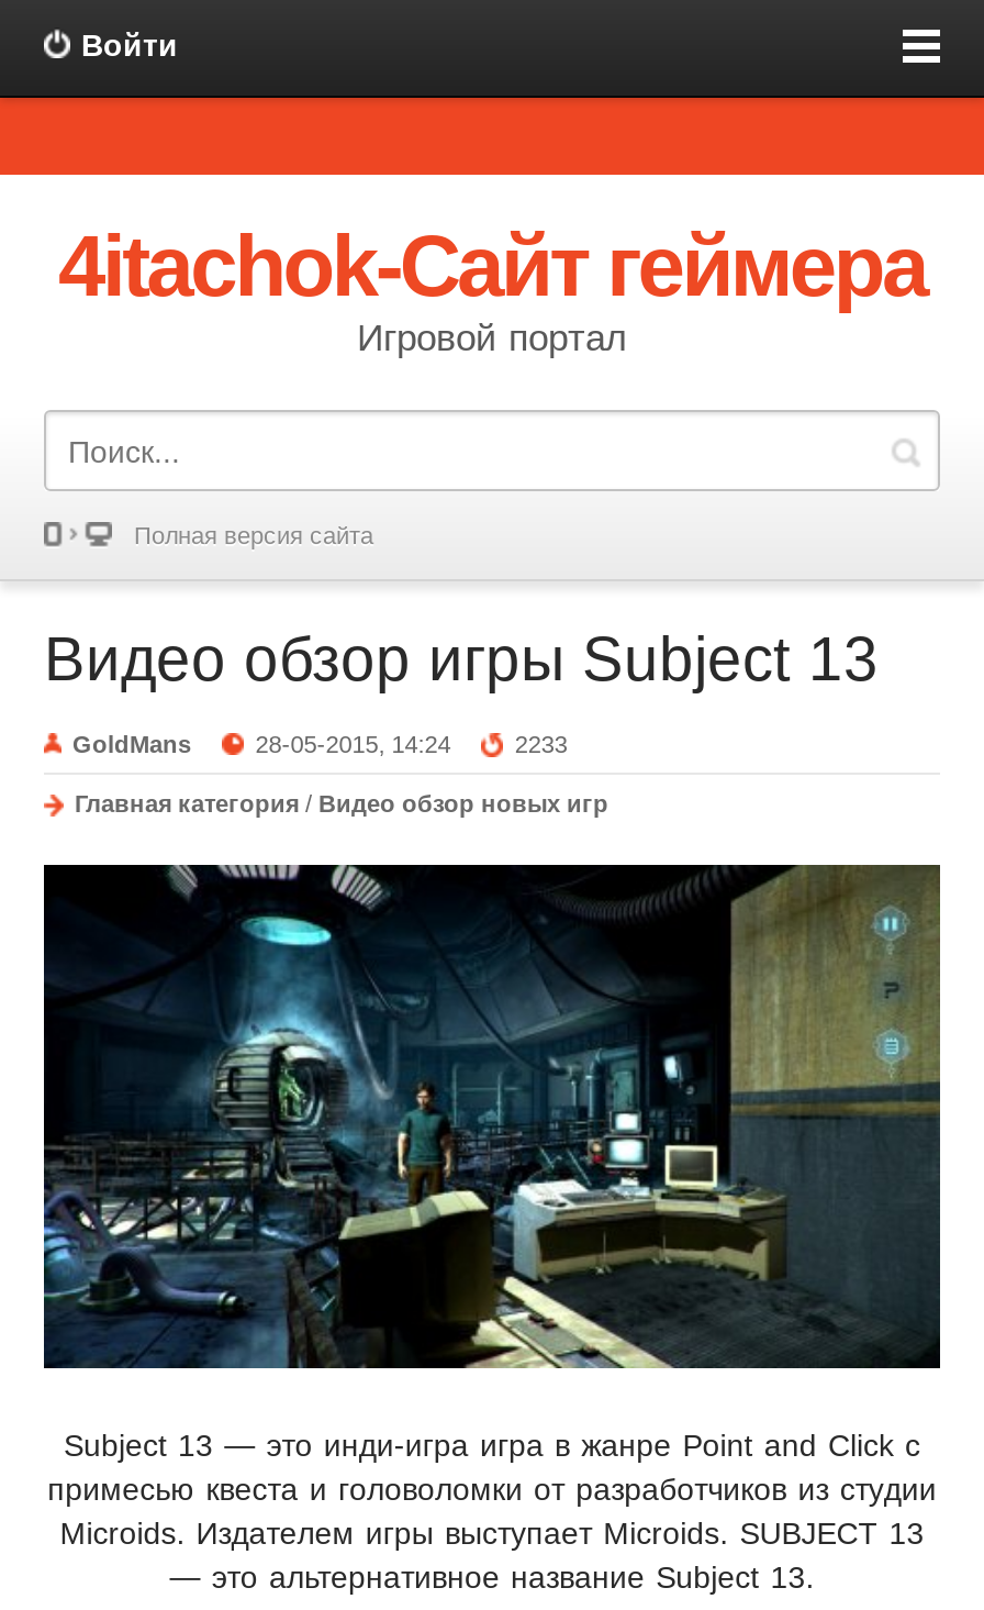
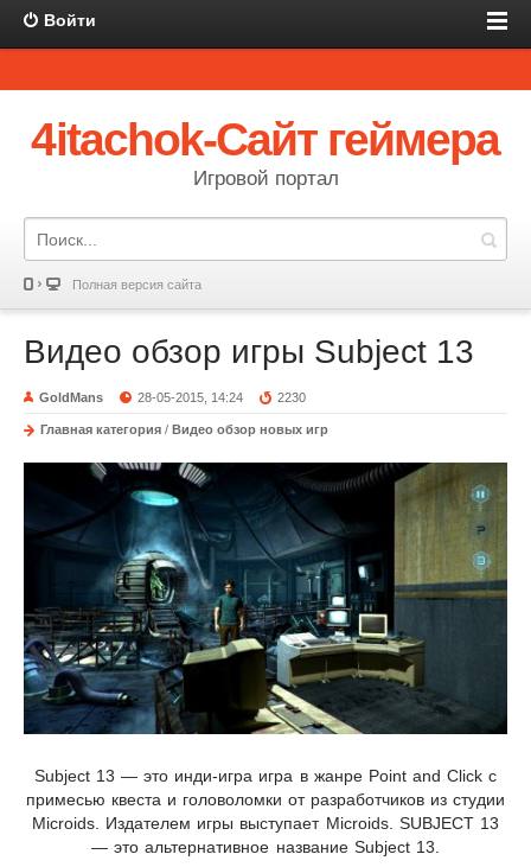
[515,731,568,757] 2233 -> [278,390,306,404] 2230

